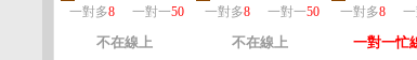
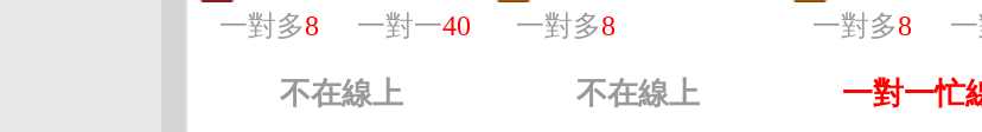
[132,4,184,19] 一對一50 -> [357,9,471,42] 一對一40
[267,4,319,19] 一對一50 -> none

